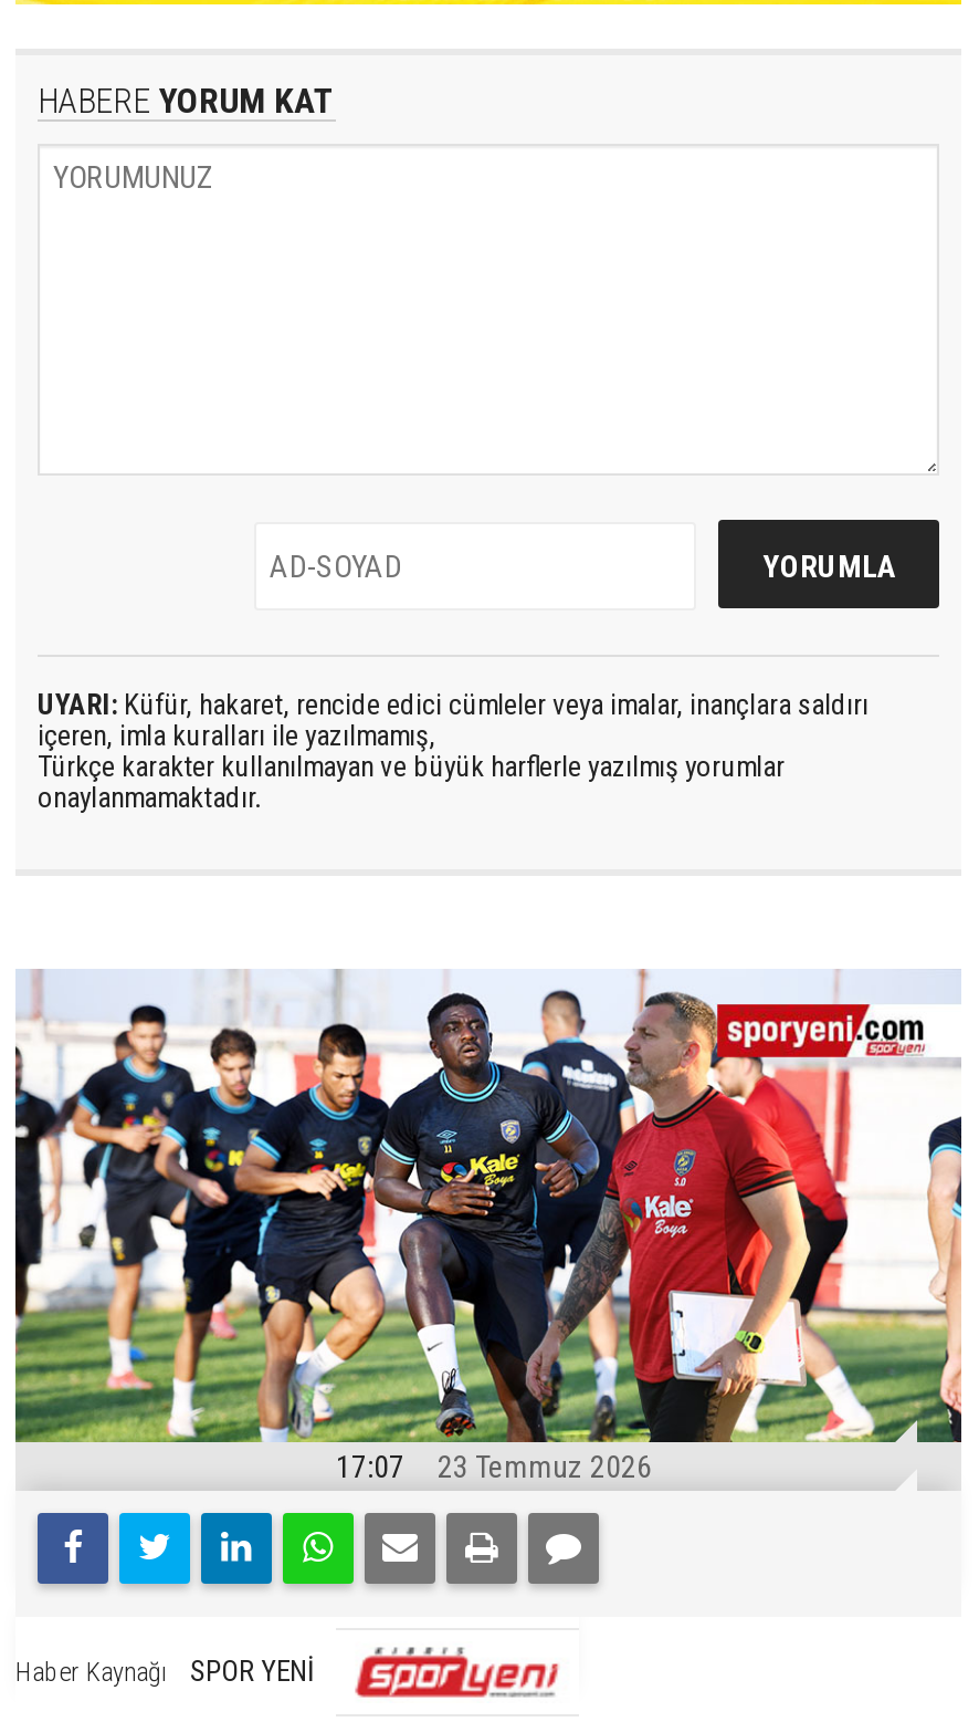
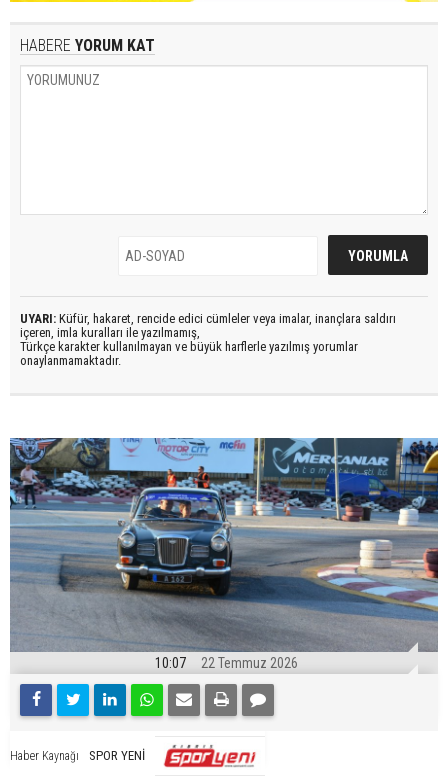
[13,969,964,1484] [image] | 17:07 -> [9,437,439,671] [image] | 10:07
[438,1449,652,1484] 23 Temmuz 2026 -> [201,655,298,671] 22 Temmuz 2026

